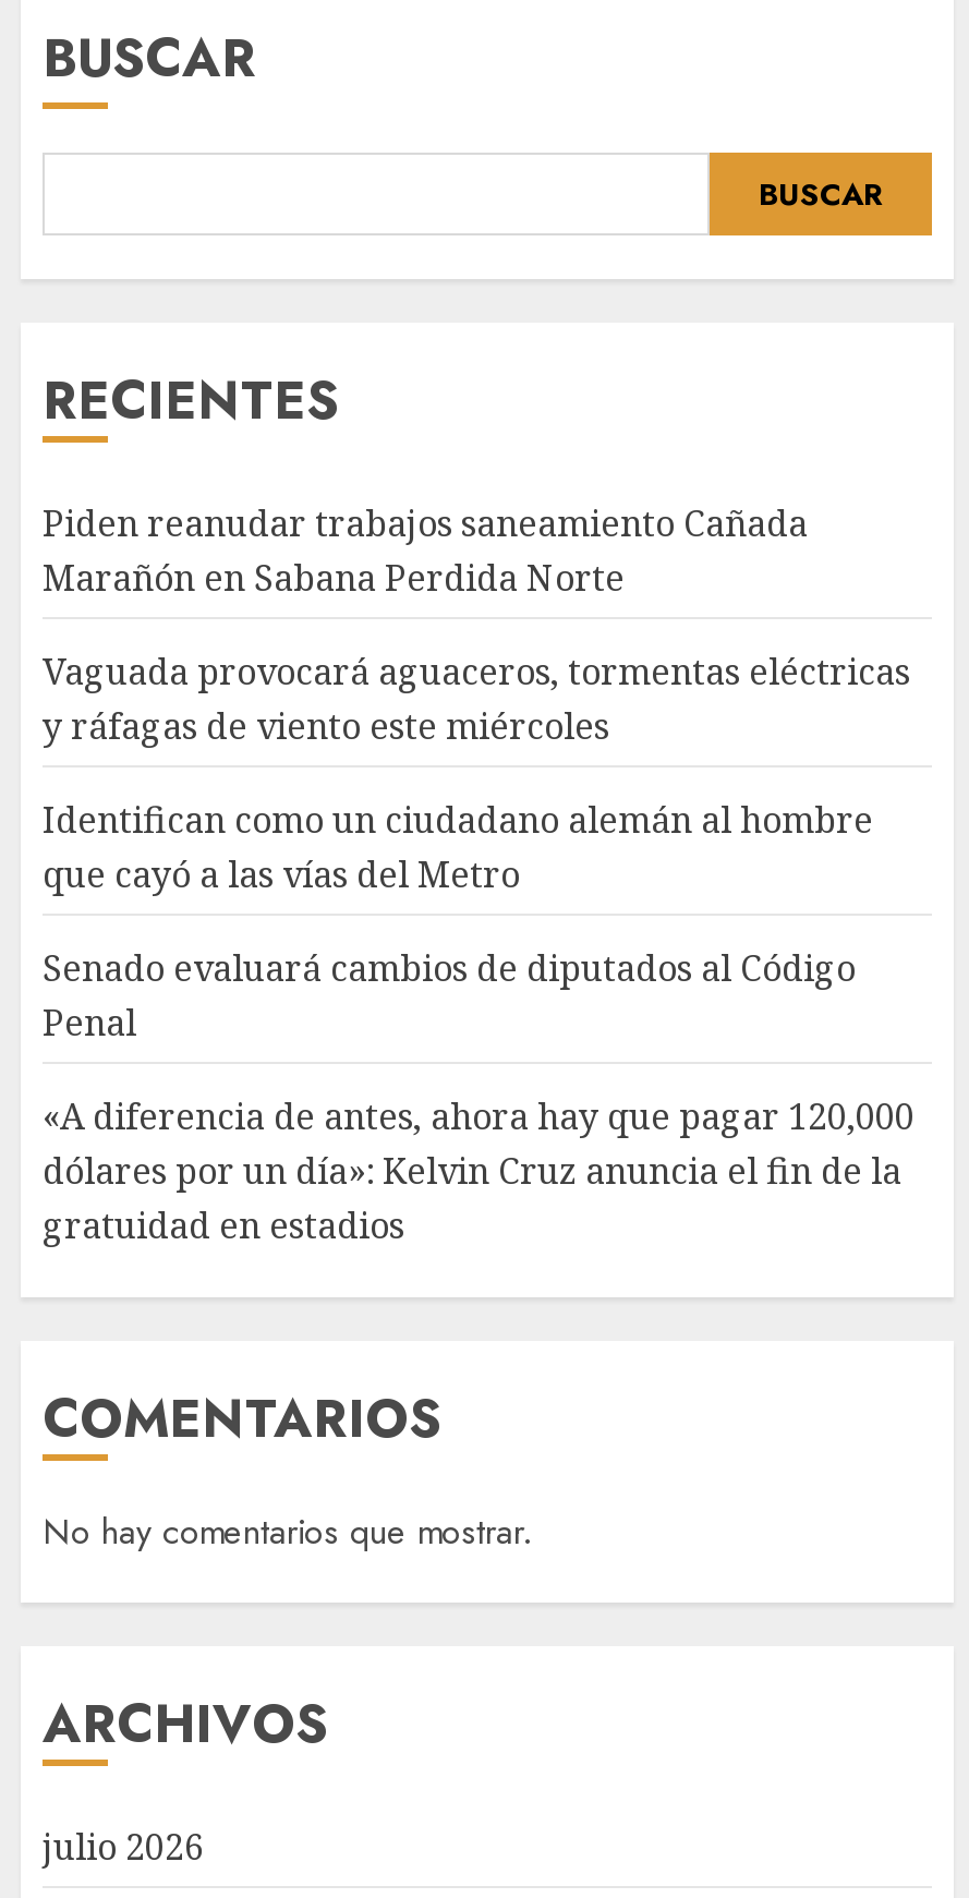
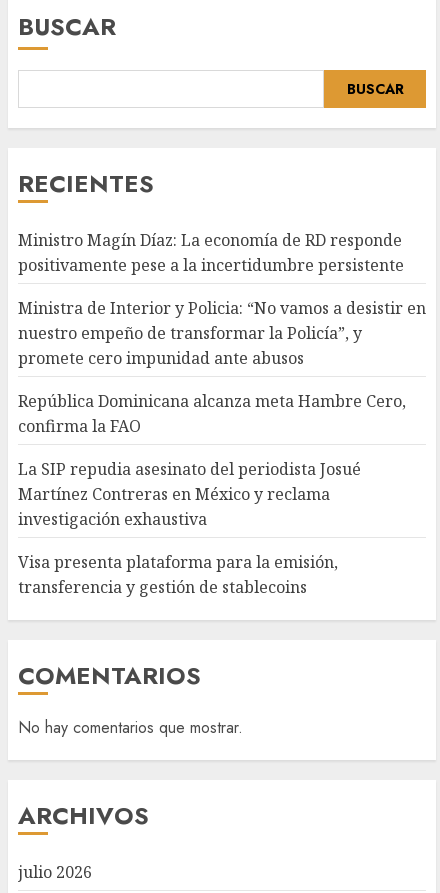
[43,500,808,602] Piden reanudar trabajos saneamiento Cañada | Marañón en Sabana Perdida Norte -> [18,229,404,276] Ministro Magín Díaz: La economía de RD responde | positivamente pese a la incertidumbre persistente
[43,648,910,750] Vaguada provocará aguaceros, tormentas eléctricas | y ráfagas de viento este miércoles -> [18,297,426,369] Ministra de Interior y Policia: “No vamos a desistir en | nuestro empeño de transformar la Policía”, y | promete cero impunidad ante abusos
[43,796,873,899] Identifican como un ciudadano alemán al hombre | que cayó a las vías del Metro -> [18,390,406,437] República Dominicana alcanza meta Hambre Cero, | confirma la FAO
[43,945,856,1047] Senado evaluará cambios de diputados al Código | Penal -> [18,458,361,530] La SIP repudia asesinato del periodista Josué | Martínez Contreras en México y reclama | investigación exhaustiva
[43,1093,915,1250] «A diferencia de antes, ahora hay que pagar 120,000 | dólares por un día»: Kelvin Cruz anuncia el fin de la | gratuidad en estadios -> [18,551,338,598] Visa presenta plataforma para la emisión, | transferencia y gestión de stablecoins

